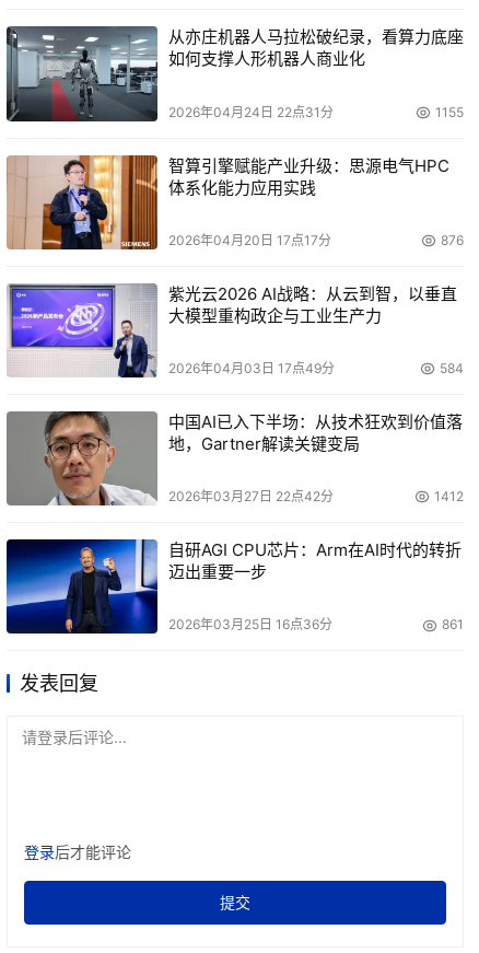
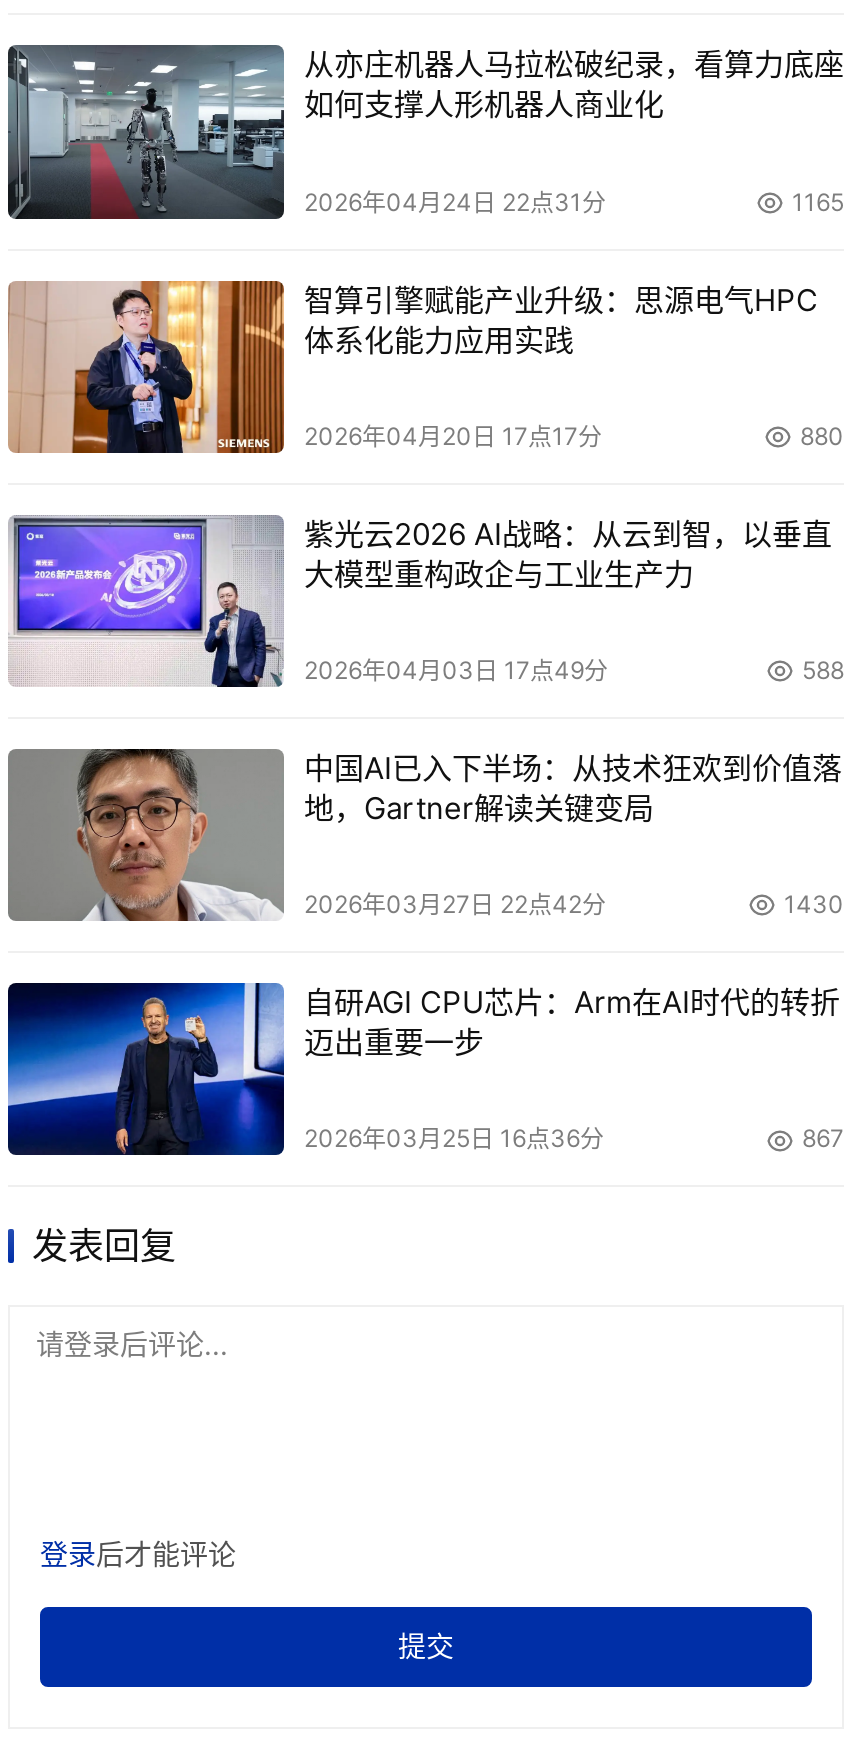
[435,104,464,120] 1155 -> [792,186,844,216] 1165
[441,232,464,248] 876 -> [800,421,844,451] 880
[440,360,464,376] 584 -> [802,655,844,685] 588
[434,488,464,505] 1412 -> [784,889,844,919] 1430
[442,617,464,633] 861 -> [802,1124,844,1154] 867

